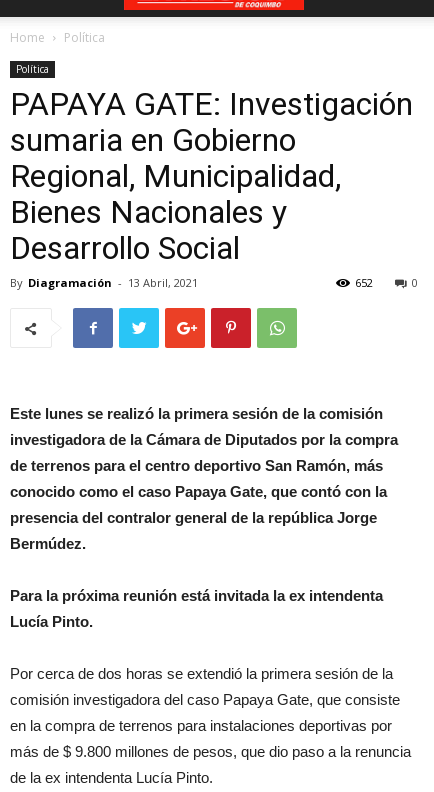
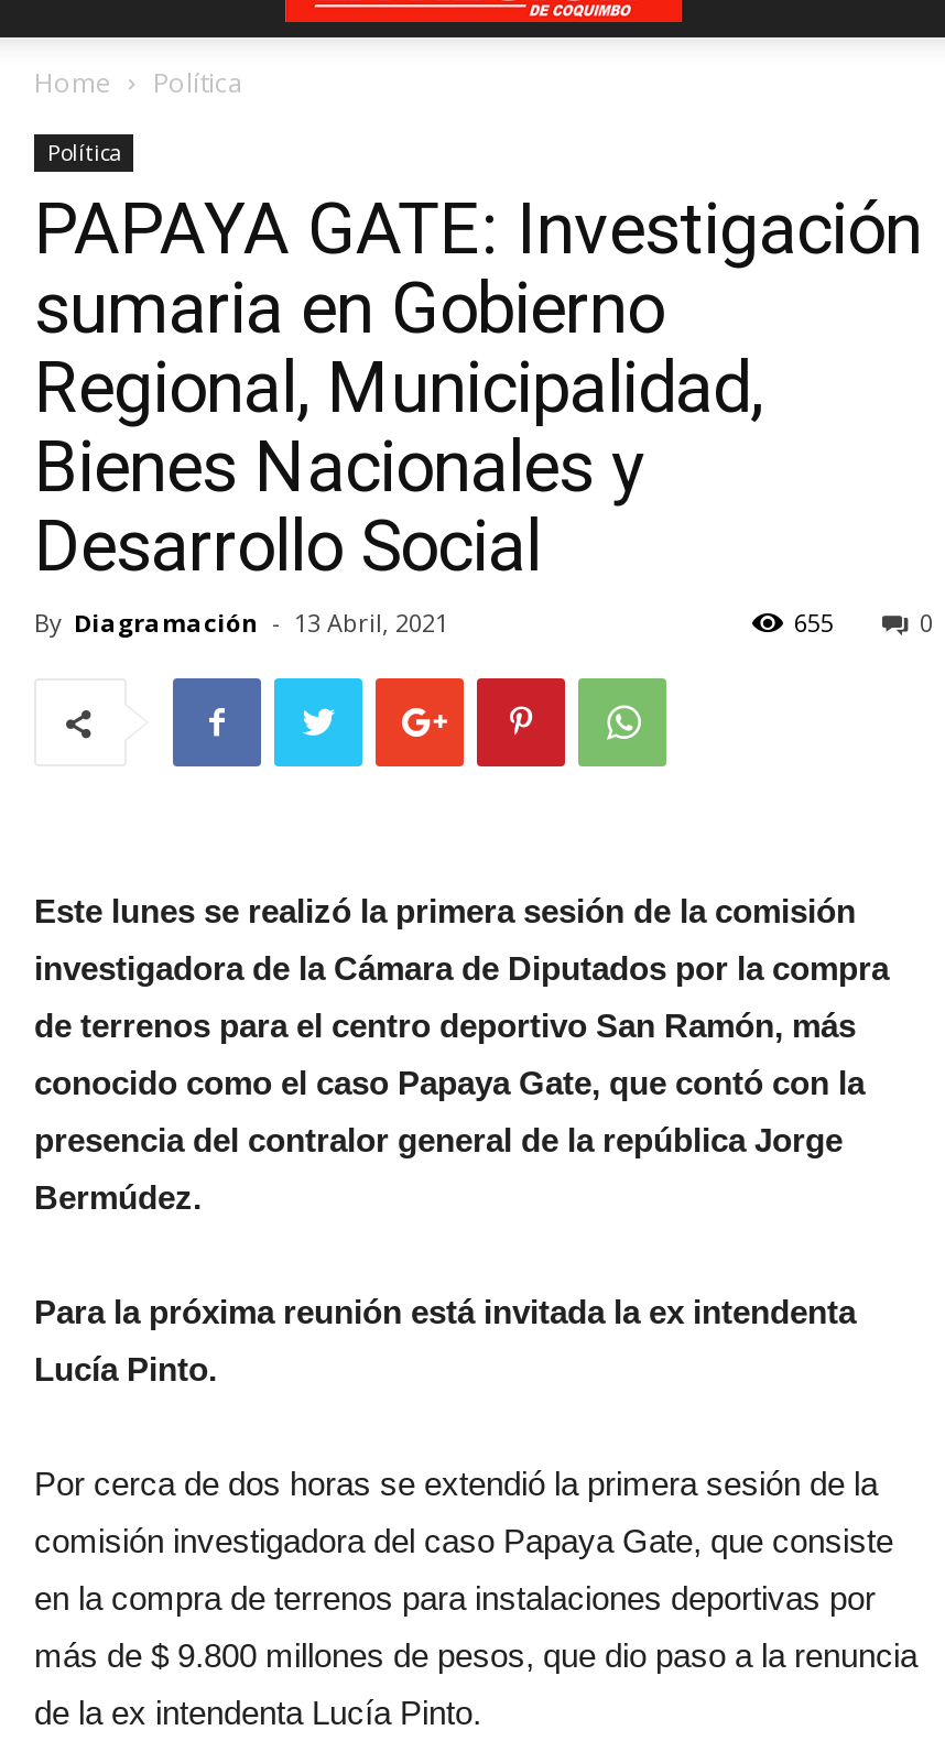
[355,275,373,290] 652 -> [794,606,834,639] 655

